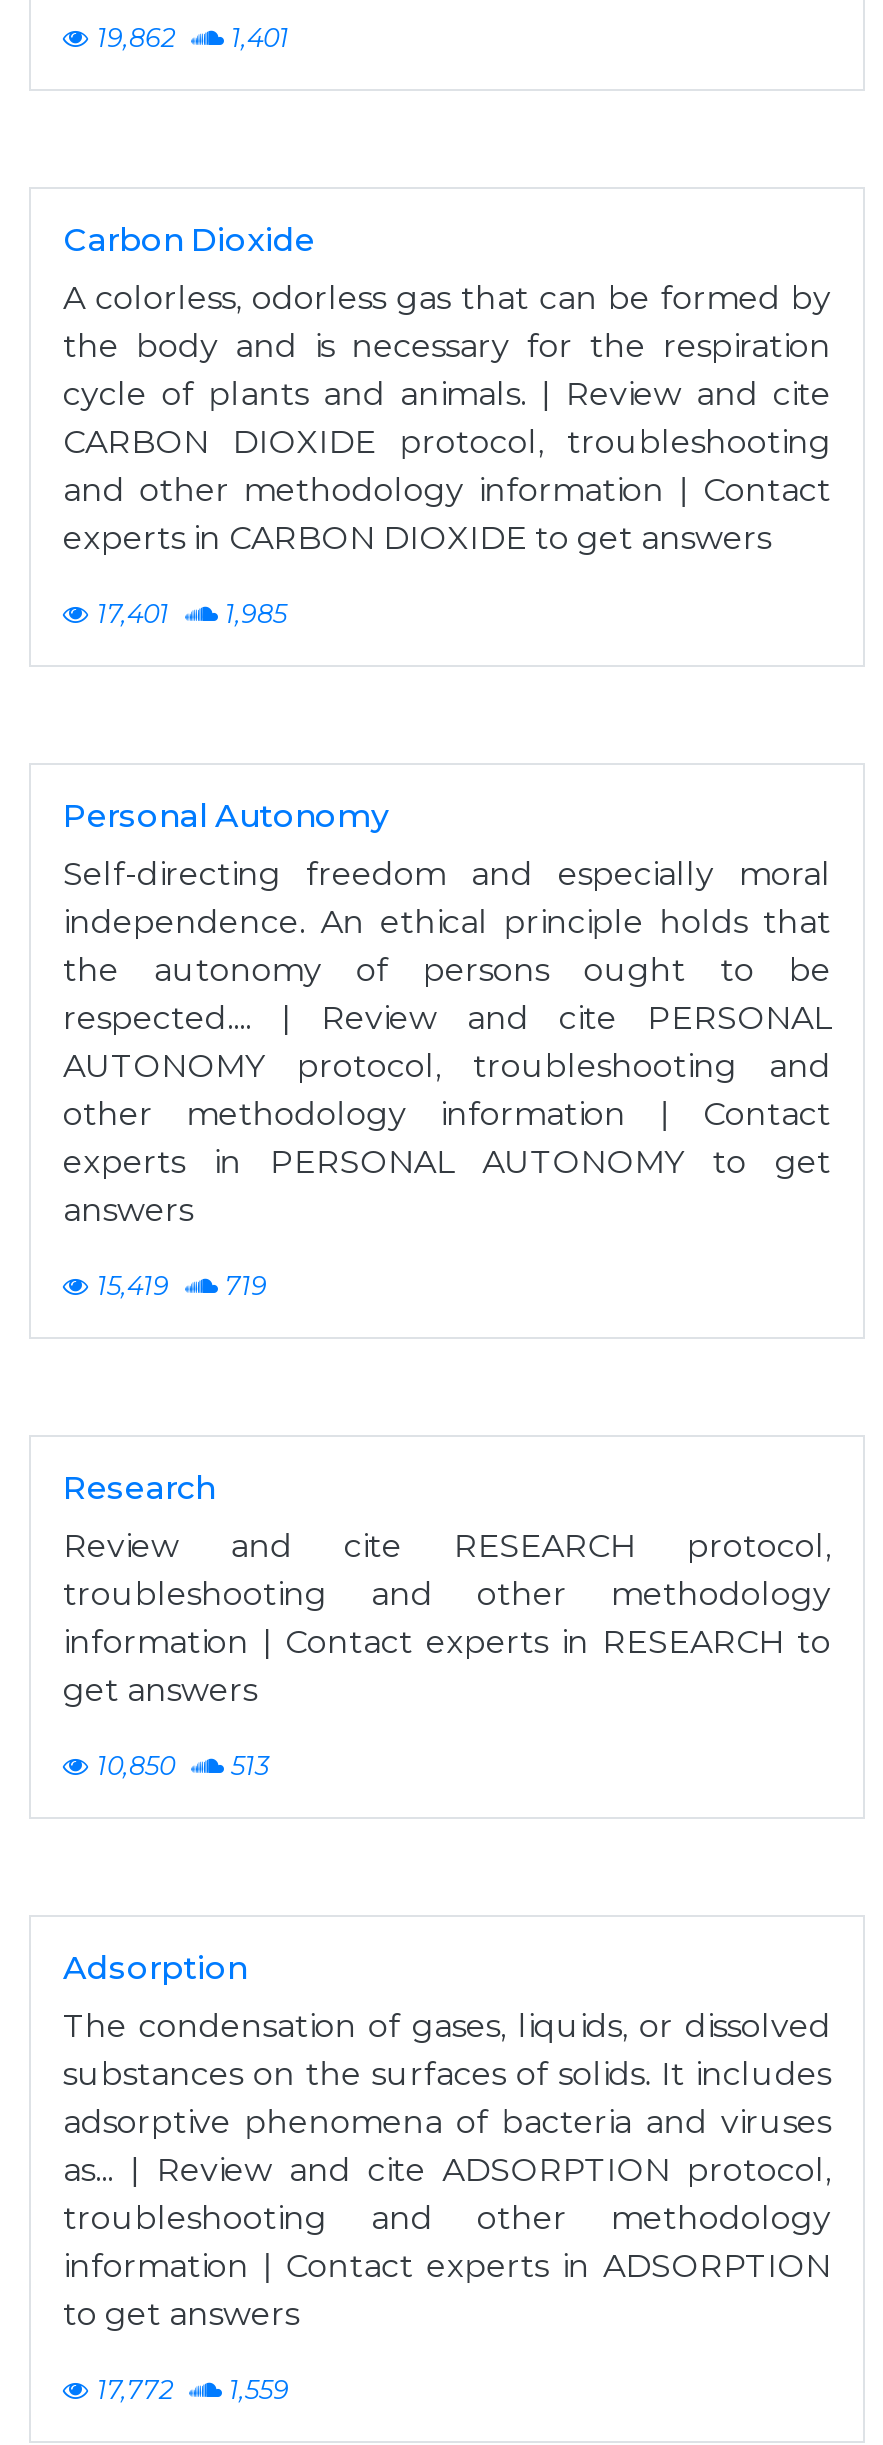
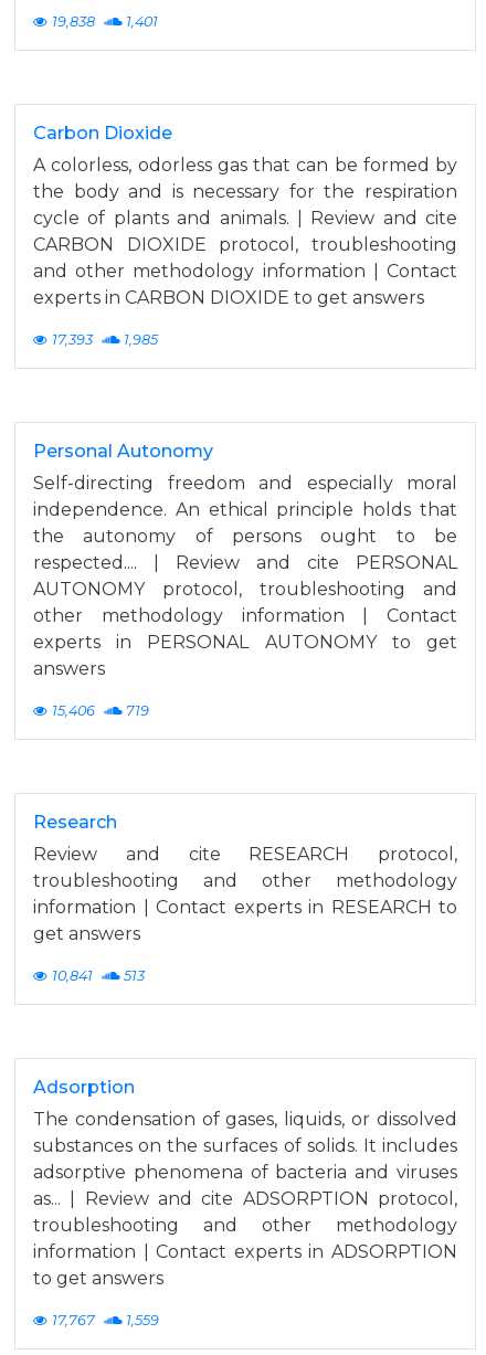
[97,22,289,52] 19,862 1,401 -> [52,13,158,29] 19,838 1,401
[97,598,287,628] 17,401 1,985 -> [52,331,158,348] 17,393 1,985
[97,1270,267,1300] 15,419 719 -> [52,702,149,719] 15,406 719
[97,1750,269,1780] 10,850 513 -> [52,967,145,984] 10,841 513
[97,2374,289,2404] 17,772 1,559 -> [52,1312,159,1328] 17,767 1,559

